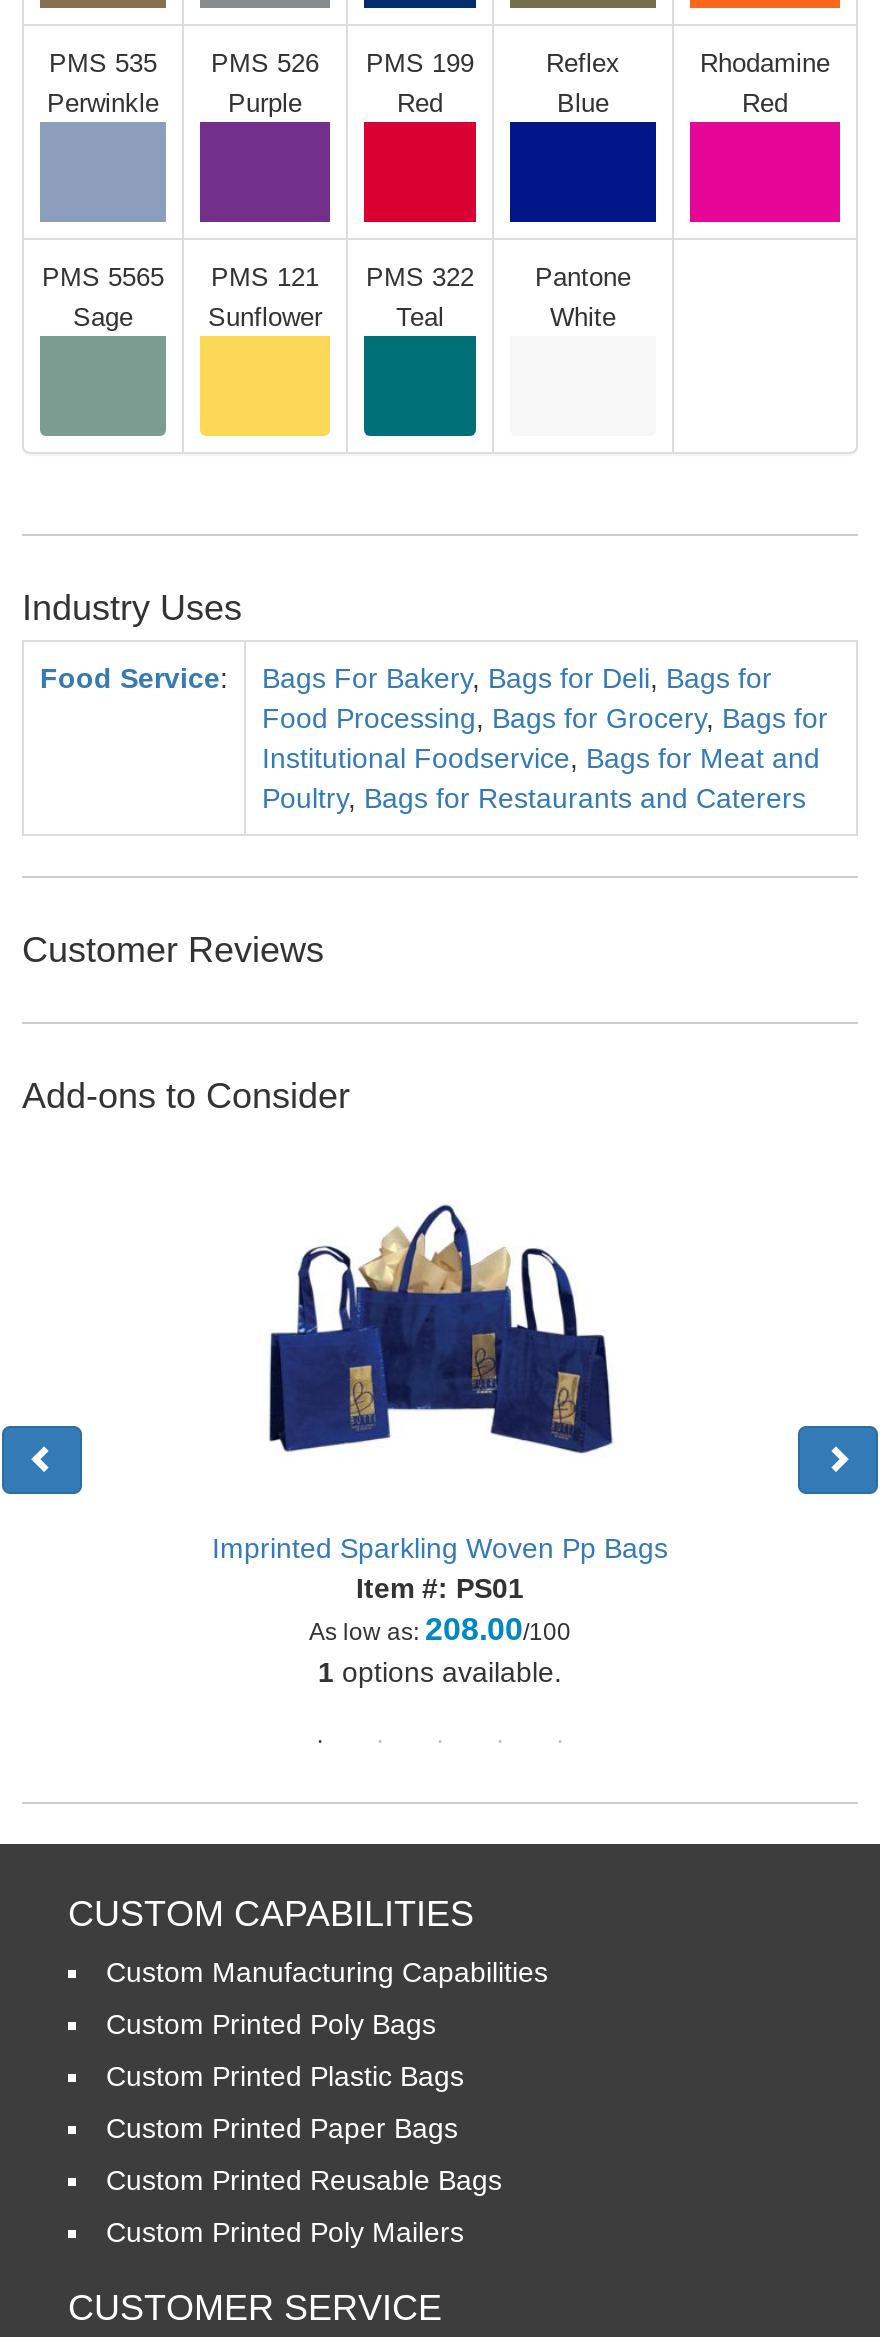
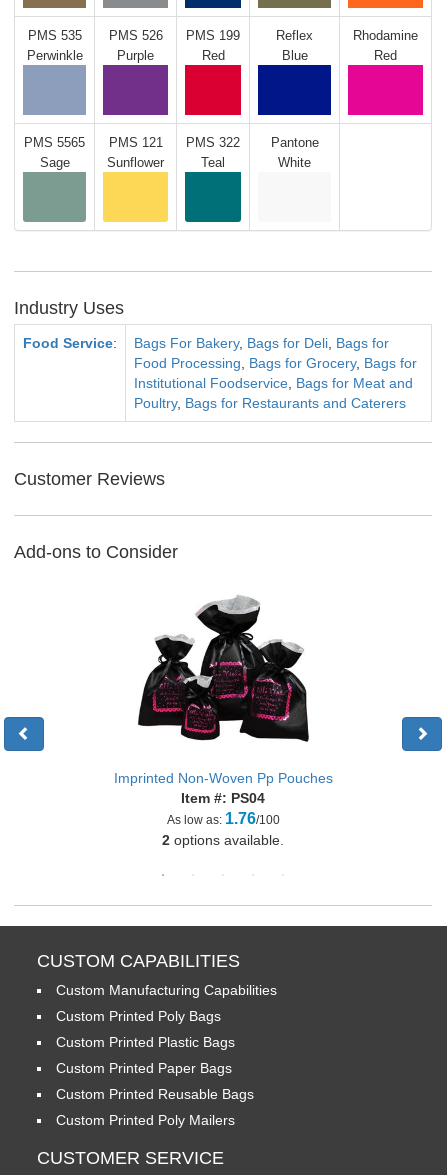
[212,1184,668,1688] [image] | Imprinted Sparkling Woven Pp Bags | Item #: PS01 | As low as: 208.00/100 | 1 options available. -> [113,595,332,848] [image] | Imprinted Non-Woven Pp Pouches | Item #: PS04 | As low as: 1.76/100 | 2 options available.

